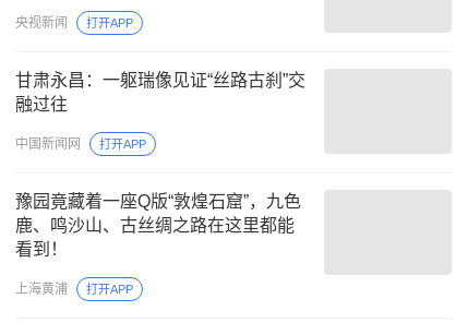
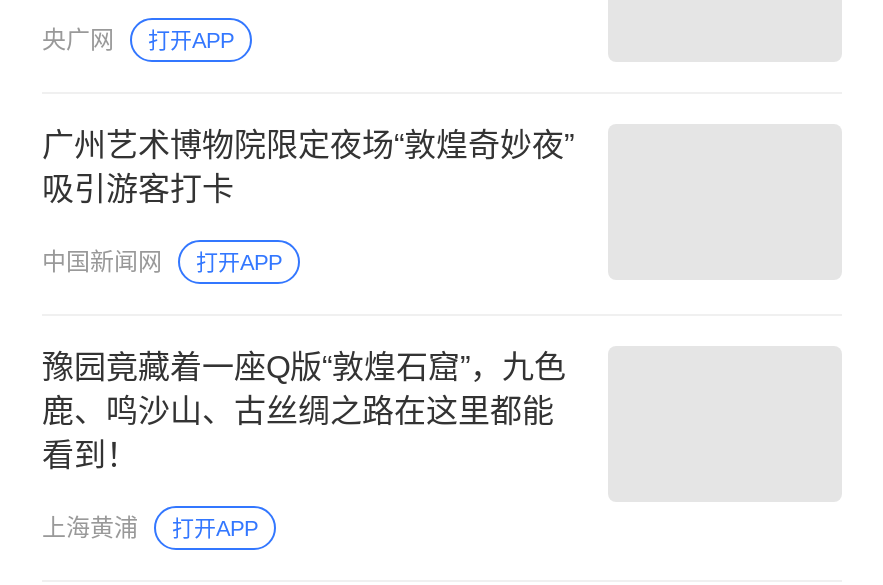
[15,15,68,31] 央视新闻 -> [42,26,114,54] 央广网
[15,71,305,114] 甘肃永昌：一躯瑞像见证“丝路古刹”交 | 融过往 -> [42,128,574,206] 广州艺术博物院限定夜场“敦煌奇妙夜” | 吸引游客打卡

